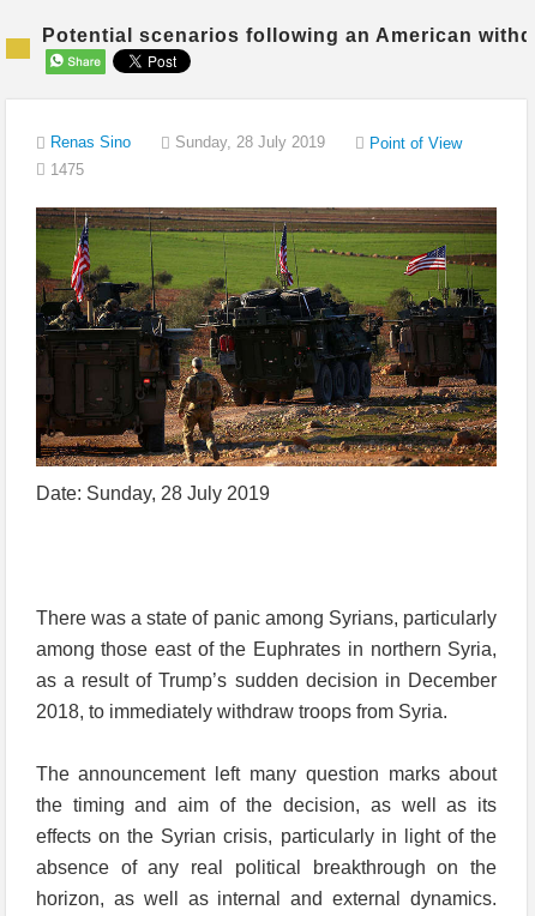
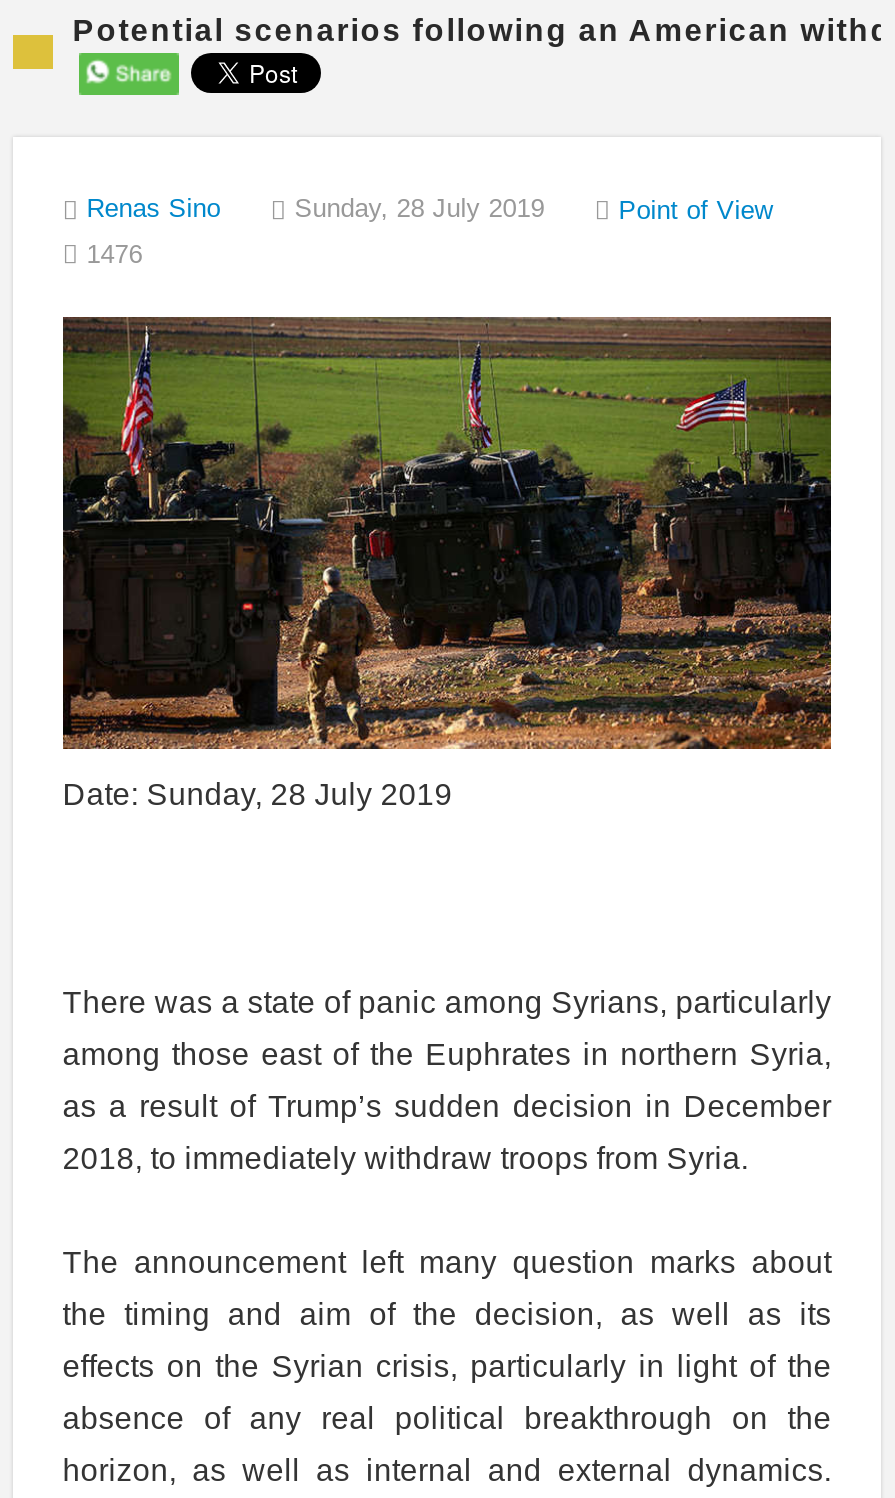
[45,160,84,178] 1475 -> [78,238,142,268] 1476

